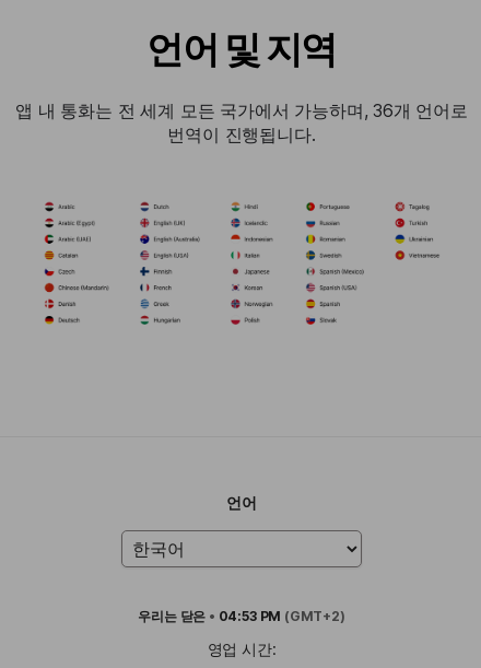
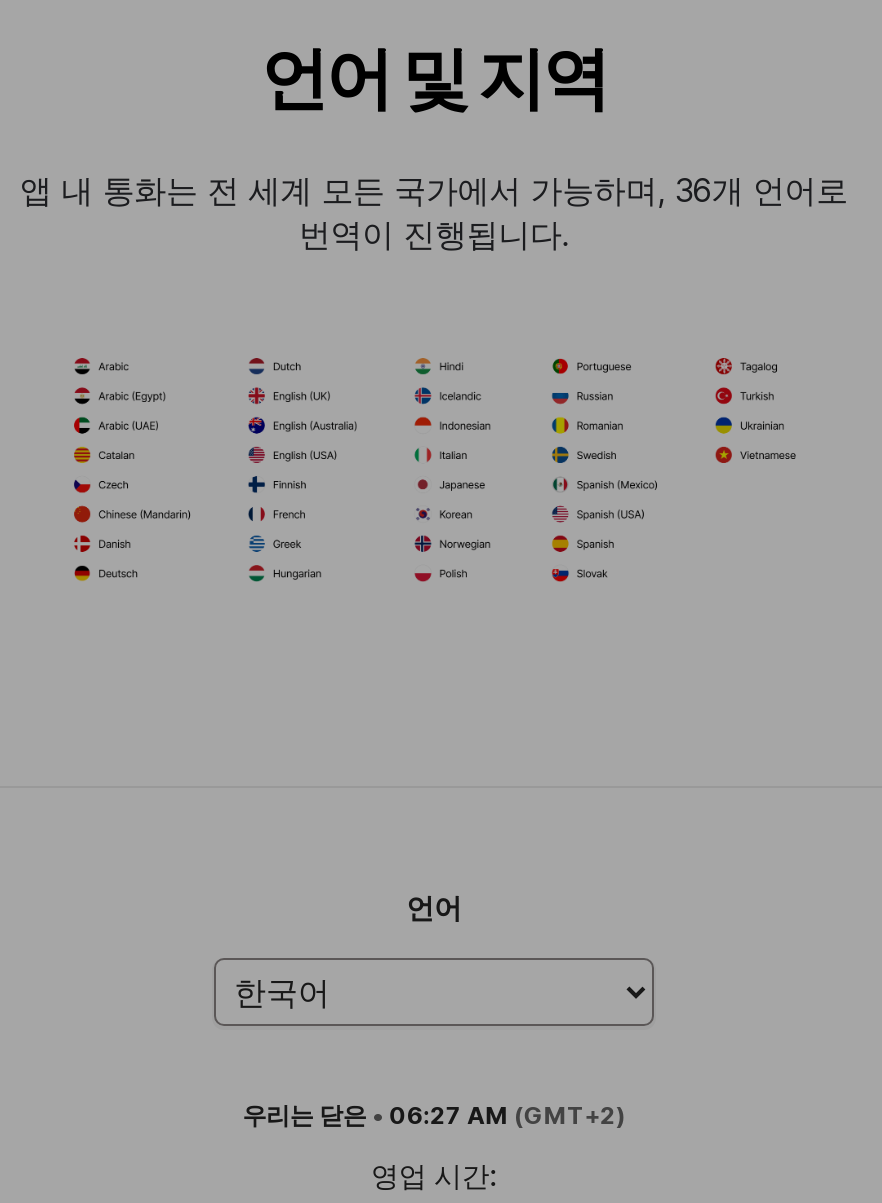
[138,608,345,625] 우리는 닫은 • 04:53 PM (GMT+2) -> [242,1101,626,1131] 우리는 닫은 • 06:27 AM (GMT+2)

